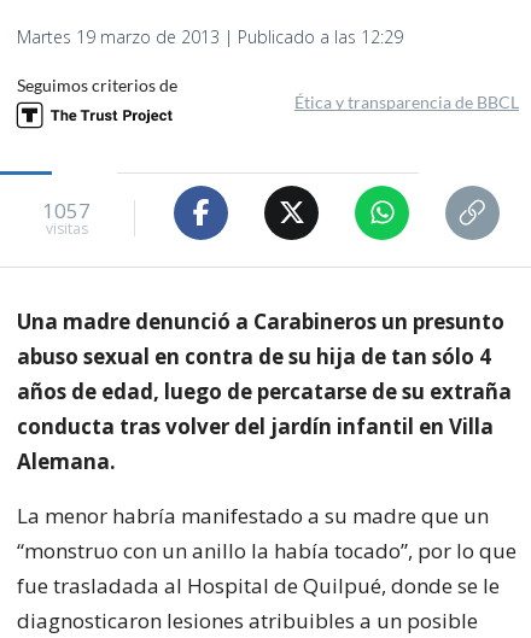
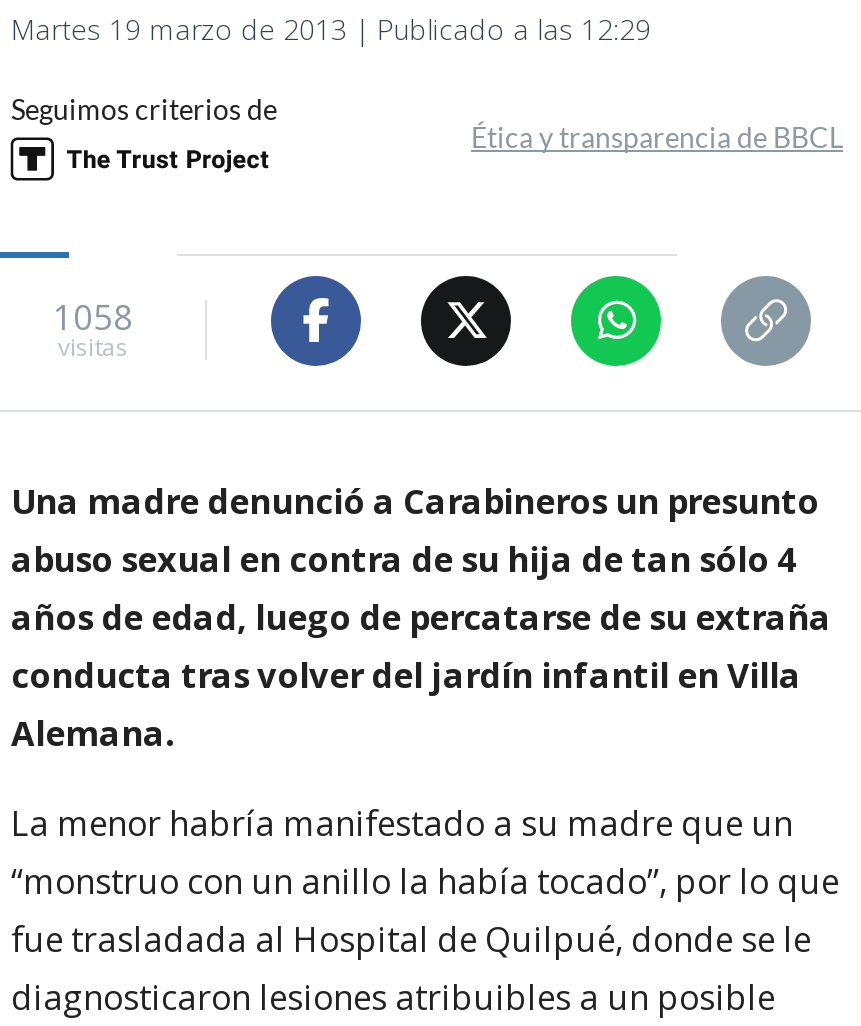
[42,197,91,225] 1057 -> [53,295,133,341] 1058

